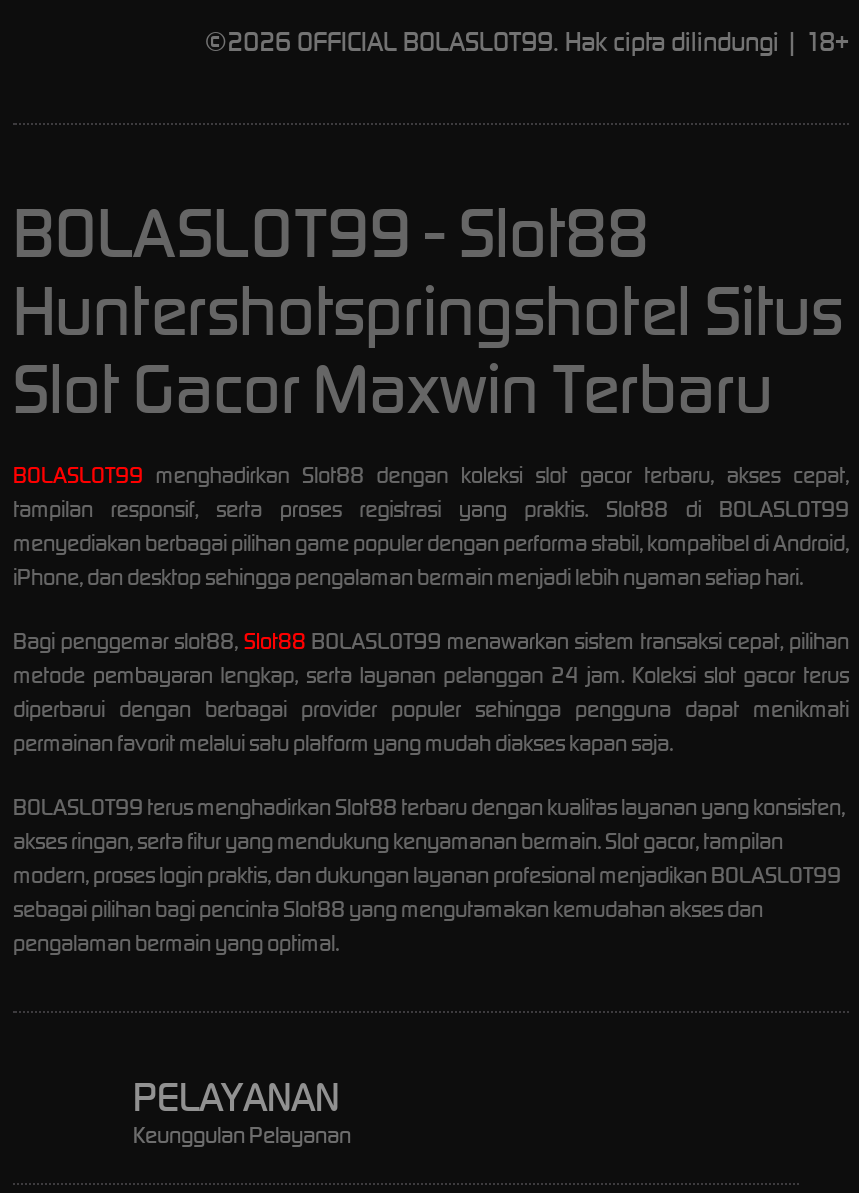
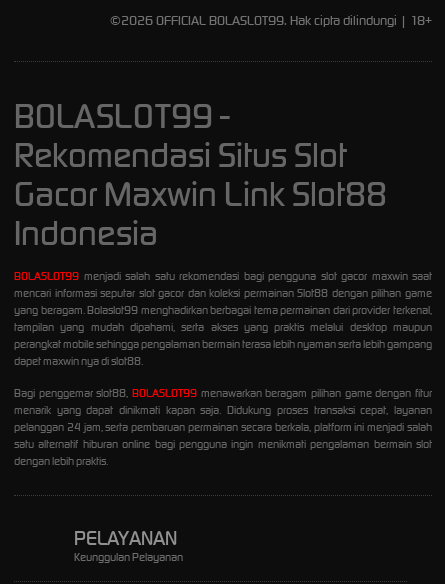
[13,190,849,956] BOLASLOT99 - Slot88 | Huntershotspringshotel Situs | Slot Gacor Maxwin Terbaru | BOLASLOT99 menghadirkan Slot88 dengan koleksi slot gacor terbaru, akses cepat, | tampilan responsif, serta proses registrasi yang praktis. Slot88 di BOLASLOT99 | menyediakan berbagai pilihan game populer dengan performa stabil, kompatibel di Android, | iPhone, dan desktop sehingga pengalaman bermain menjadi lebih nyaman setiap hari. | Bagi penggemar slot88, Slot88 BOLASLOT99 menawarkan sistem transaksi cepat, pilihan | metode pembayaran lengkap, serta layanan pelanggan 24 jam. Koleksi slot gacor terus | diperbarui dengan berbagai provider populer sehingga pengguna dapat menikmati | permainan favorit melalui satu platform yang mudah diakses kapan saja. | BOLASLOT99 terus menghadirkan Slot88 terbaru dengan kualitas layanan yang konsisten, | akses ringan, serta fitur yang mendukung kenyamanan bermain. Slot gacor, tampilan | modern, proses login praktis, dan dukungan layanan profesional menjadikan BOLASLOT99 | sebagai pilihan bagi pencinta Slot88 yang mengutamakan kemudahan akses dan | pengalaman bermain yang optimal. -> [14,95,432,468] BOLASLOT99 - | Rekomendasi Situs Slot | Gacor Maxwin Link Slot88 | Indonesia | BOLASLOT99 menjadi salah satu rekomendasi bagi pengguna slot gacor maxwin saat | mencari informasi seputar slot gacor dan koleksi permainan Slot88 dengan pilihan game | yang beragam. Bolaslot99 menghadirkan berbagai tema permainan dari provider terkenal, | tampilan yang mudah dipahami, serta akses yang praktis melalui desktop maupun | perangkat mobile sehingga pengalaman bermain terasa lebih nyaman serta lebih gampang | dapet maxwin nya di slot88. | Bagi penggemar slot88, BOLASLOT99 menawarkan beragam pilihan game dengan fitur | menarik yang dapat dinikmati kapan saja. Didukung proses transaksi cepat, layanan | pelanggan 24 jam, serta pembaruan permainan secara berkala, platform ini menjadi salah | satu alternatif hiburan online bagi pengguna ingin menikmati pengalaman bermain slot | dengan lebih praktis.

